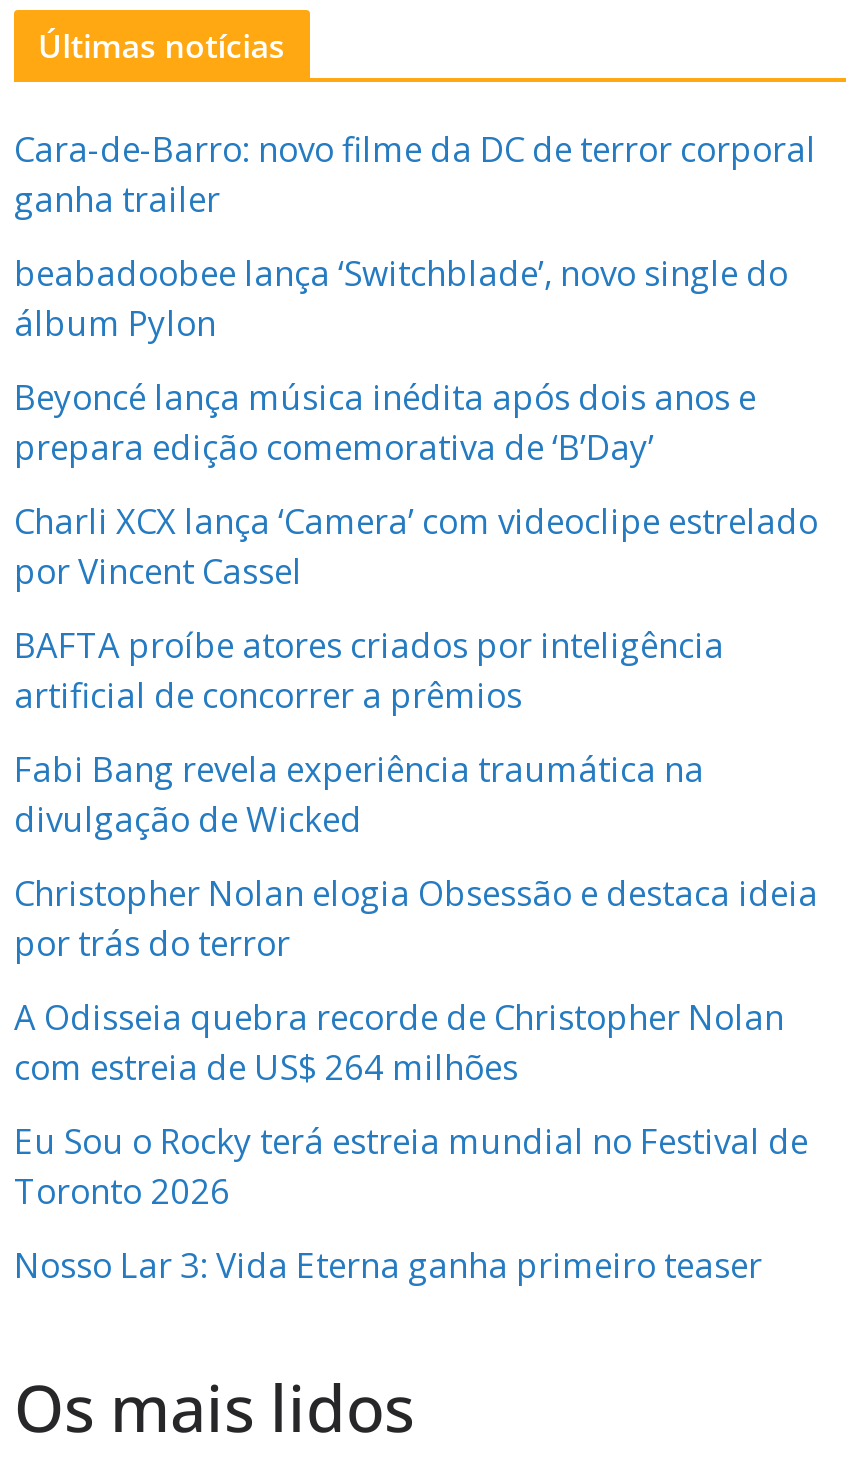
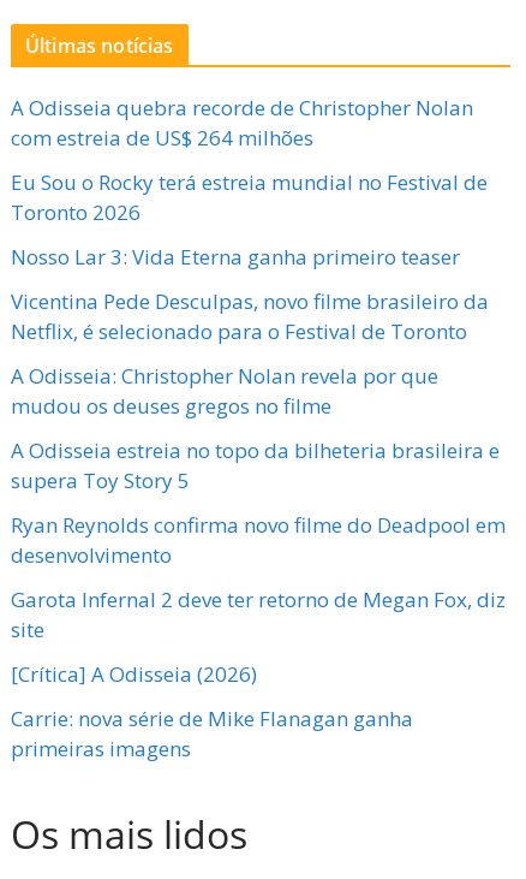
[14,125,818,965] Cara-de-Barro: novo filme da DC de terror corporal | ganha trailer | beabadoobee lança ‘Switchblade’, novo single do | álbum Pylon | Beyoncé lança música inédita após dois anos e | prepara edição comemorativa de ‘B’Day’ | Charli XCX lança ‘Camera’ com videoclipe estrelado | por Vincent Cassel | BAFTA proíbe atores criados por inteligência | artificial de concorrer a prêmios | Fabi Bang revela experiência traumática na | divulgação de Wicked | Christopher Nolan elogia Obsessão e destaca ideia | por trás do terror -> none
moved [14,993,808,1287] -> [11,93,488,270]: A Odisseia quebra recorde de Christopher Nolan | com estreia de US$ 264 milhões | Eu Sou o Rocky terá estreia mundial no Festival de | Toronto 2026 | Nosso Lar 3: Vida Eterna ganha primeiro teaser
none -> [11,287,506,762] Vicentina Pede Desculpas, novo filme brasileiro da | Netflix, é selecionado para o Festival de Toronto | A Odisseia: Christopher Nolan revela por que | mudou os deuses gregos no filme | A Odisseia estreia no topo da bilheteria brasileira e | supera Toy Story 5 | Ryan Reynolds confirma novo filme do Deadpool em | desenvolvimento | Garota Infernal 2 deve ter retorno de Megan Fox, diz | site | [Crítica] A Odisseia (2026) | Carrie: nova série de Mike Flanagan ganha | primeiras imagens

